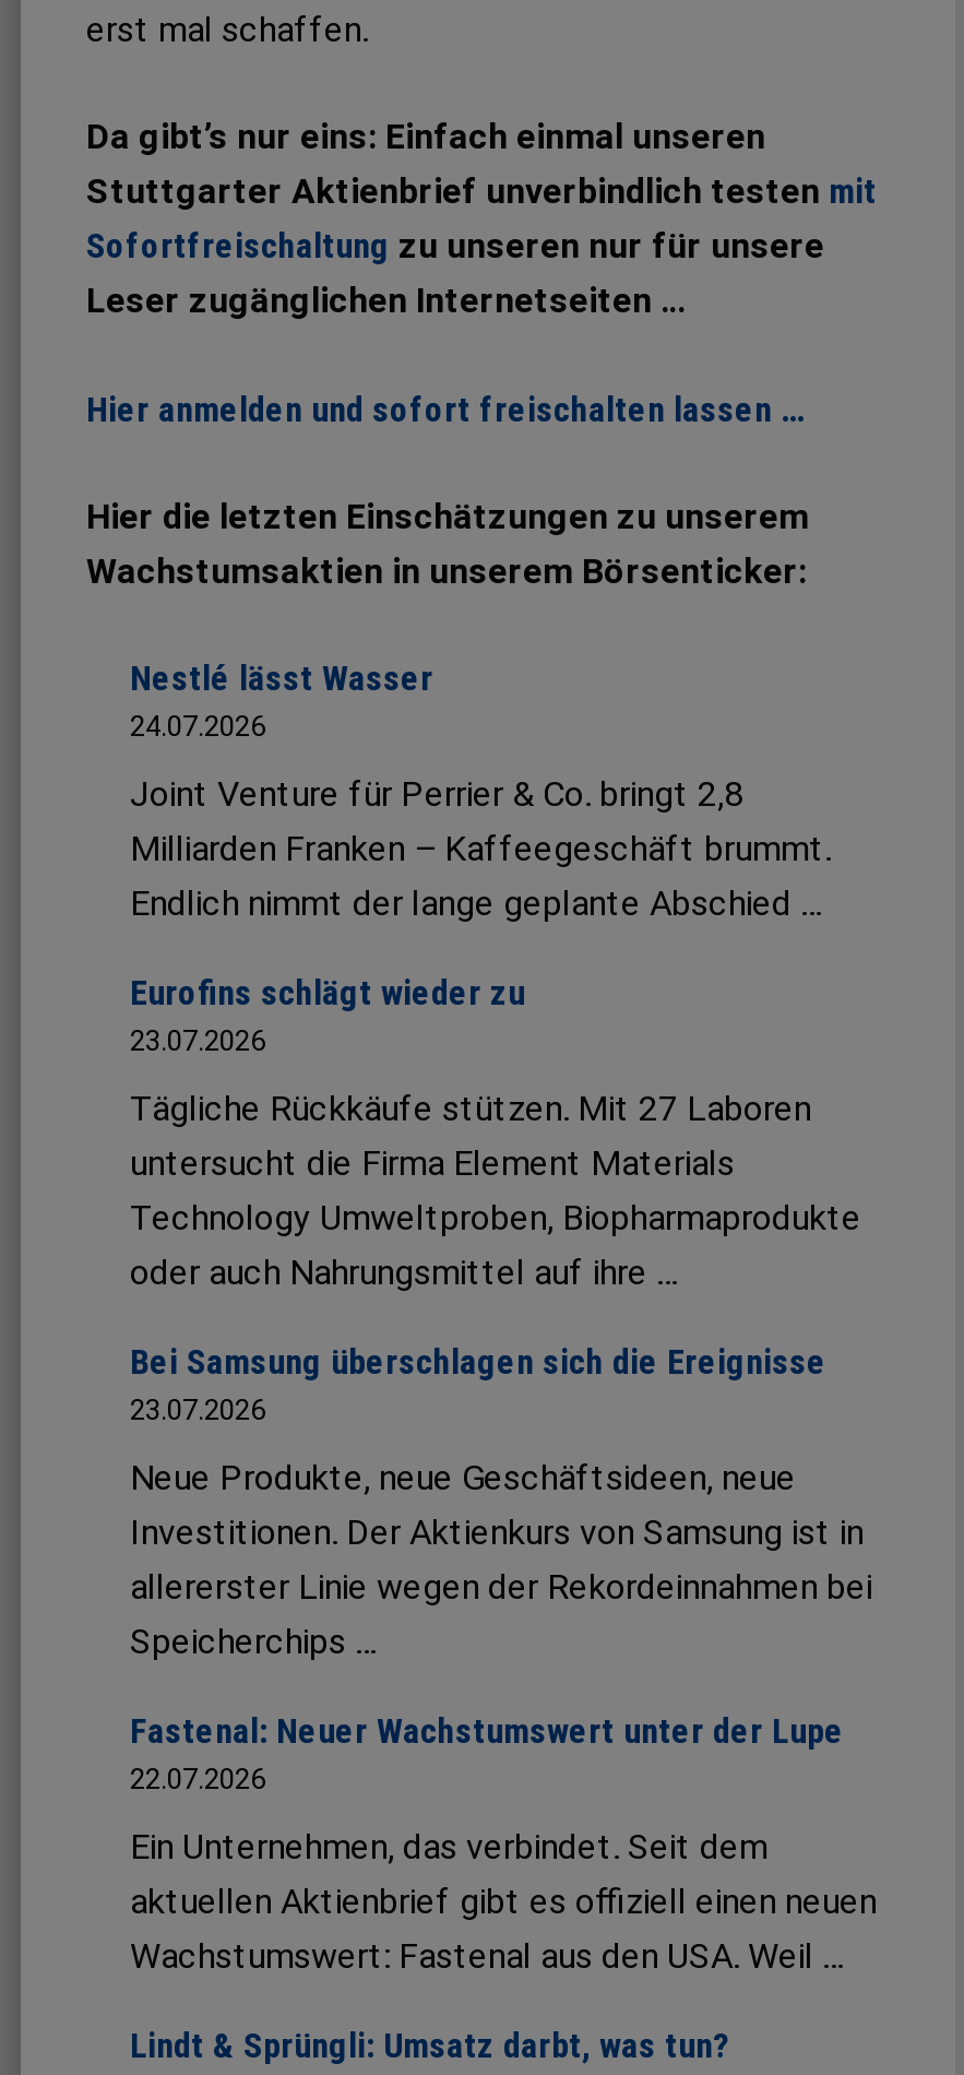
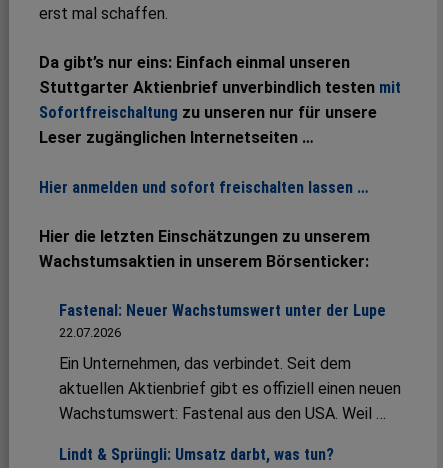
[130,658,872,1662] Nestlé lässt Wasser | 24.07.2026 | Joint Venture für Perrier & Co. bringt 2,8 | Milliarden Franken – Kaffeegeschäft brummt. | Endlich nimmt der lange geplante Abschied … | Eurofins schlägt wieder zu | 23.07.2026 | Tägliche Rückkäufe stützen. Mit 27 Laboren | untersucht die Firma Element Materials | Technology Umweltproben, Biopharmaprodukte | oder auch Nahrungsmittel auf ihre … | Bei Samsung überschlagen sich die Ereignisse | 23.07.2026 | Neue Produkte, neue Geschäftsideen, neue | Investitionen. Der Aktienkurs von Samsung ist in | allererster Linie wegen der Rekordeinnahmen bei | Speicherchips … -> none

